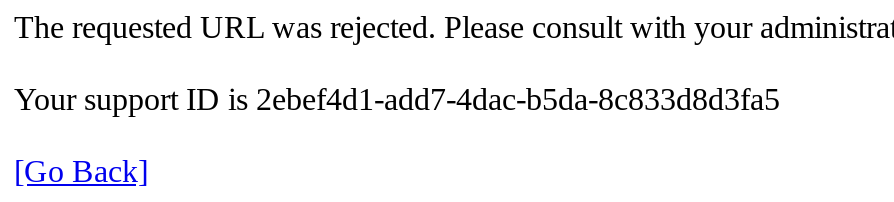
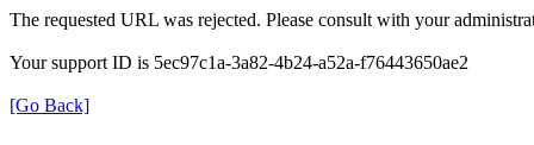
[14,82,780,116] Your support ID is 2ebef4d1-add7-4dac-b5da-8c833d8d3fa5 -> [10,52,468,72] Your support ID is 5ec97c1a-3a82-4b24-a52a-f76443650ae2

